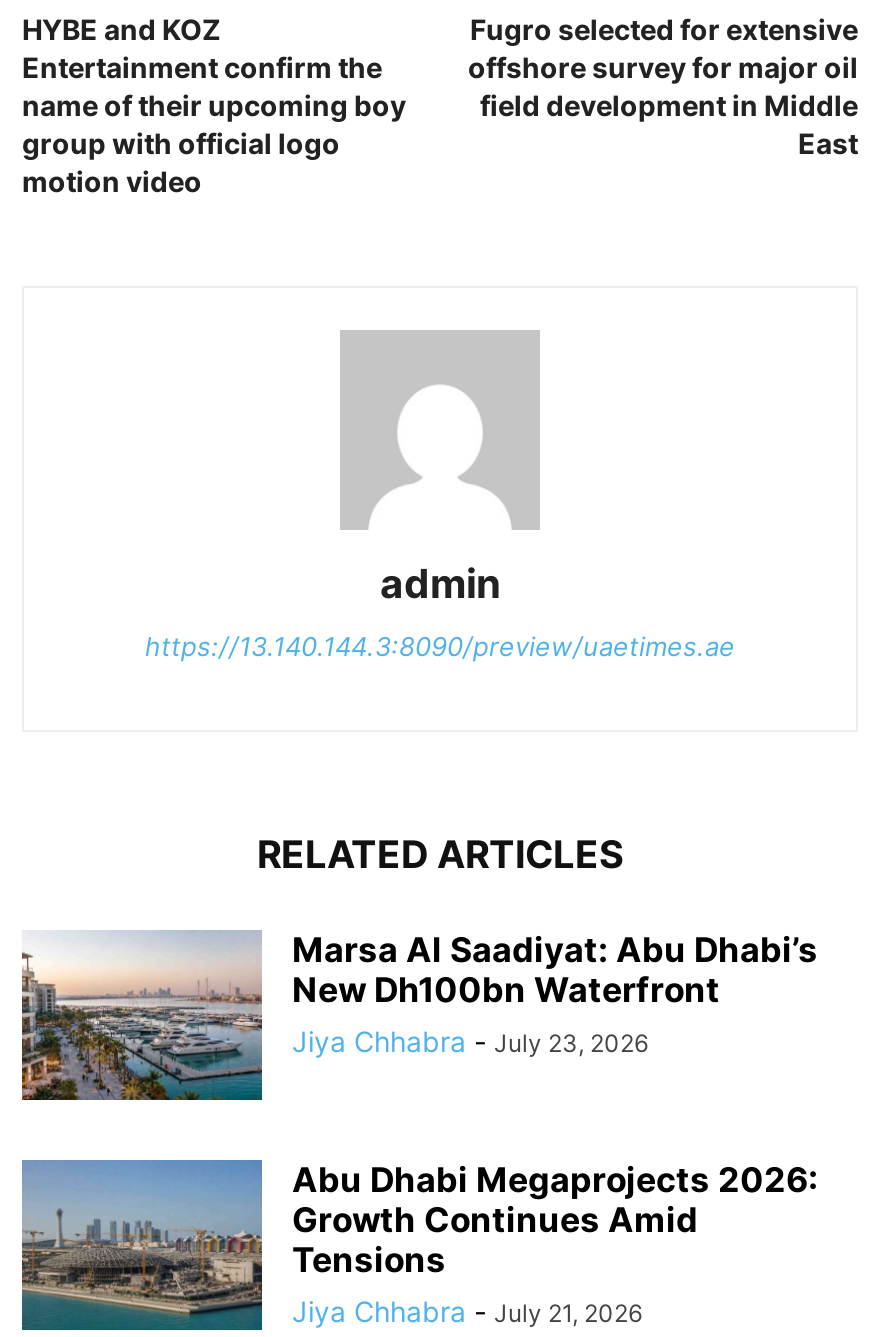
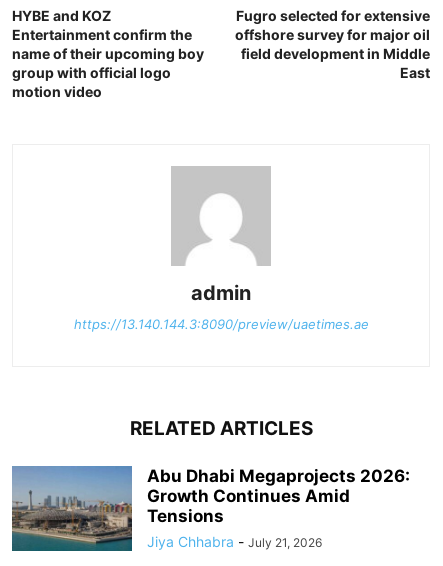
[20,929,818,1102] [image] | Marsa Al Saadiyat: Abu Dhabi’s | New Dh100bn Waterfront | Jiya Chhabra - July 23, 2026 -> none

